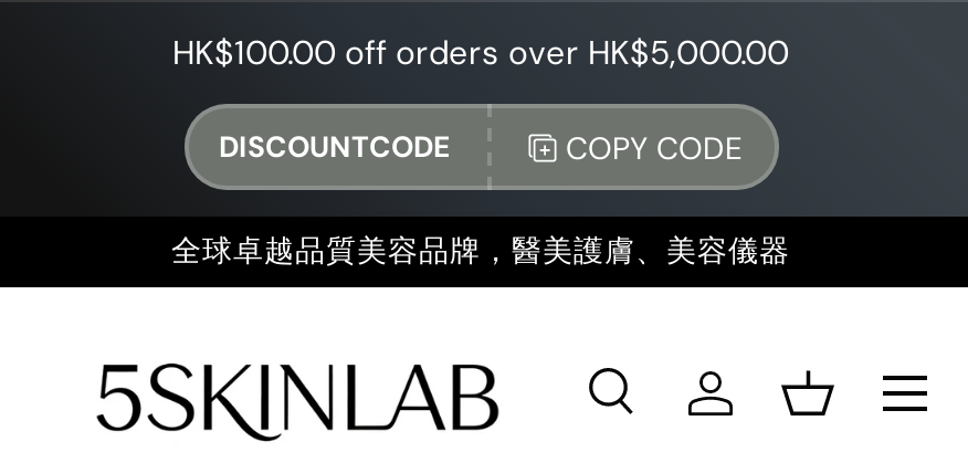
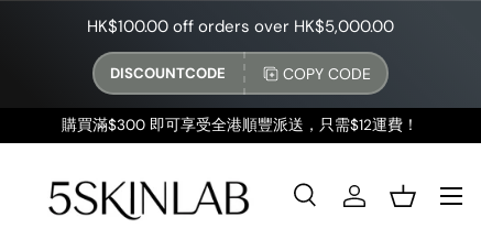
[171,232,790,270] 全球卓越品質美容品牌，醫美護膚、美容儀器 -> [62,116,418,134] 購買滿$300 即可享受全港順豐派送，只需$12運費！

